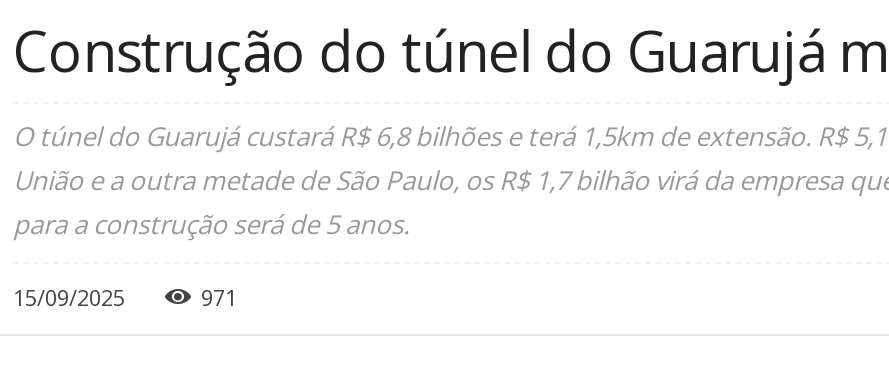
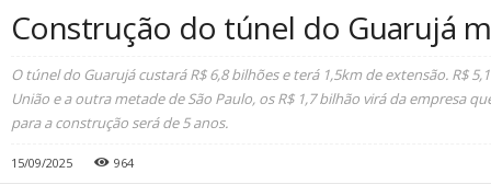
[201,282,237,312] 971 -> [114,154,134,171] 964

